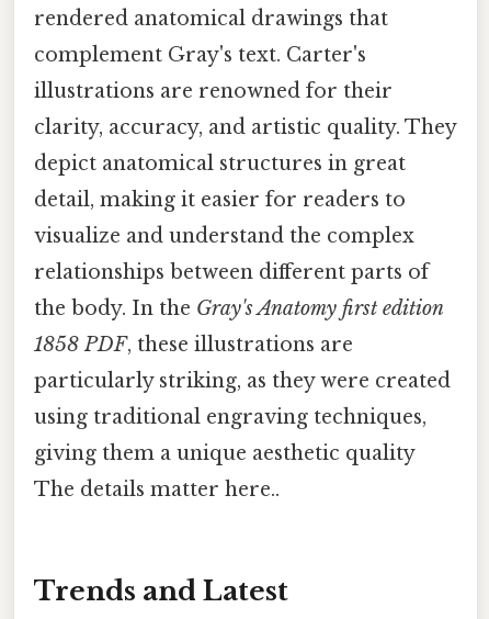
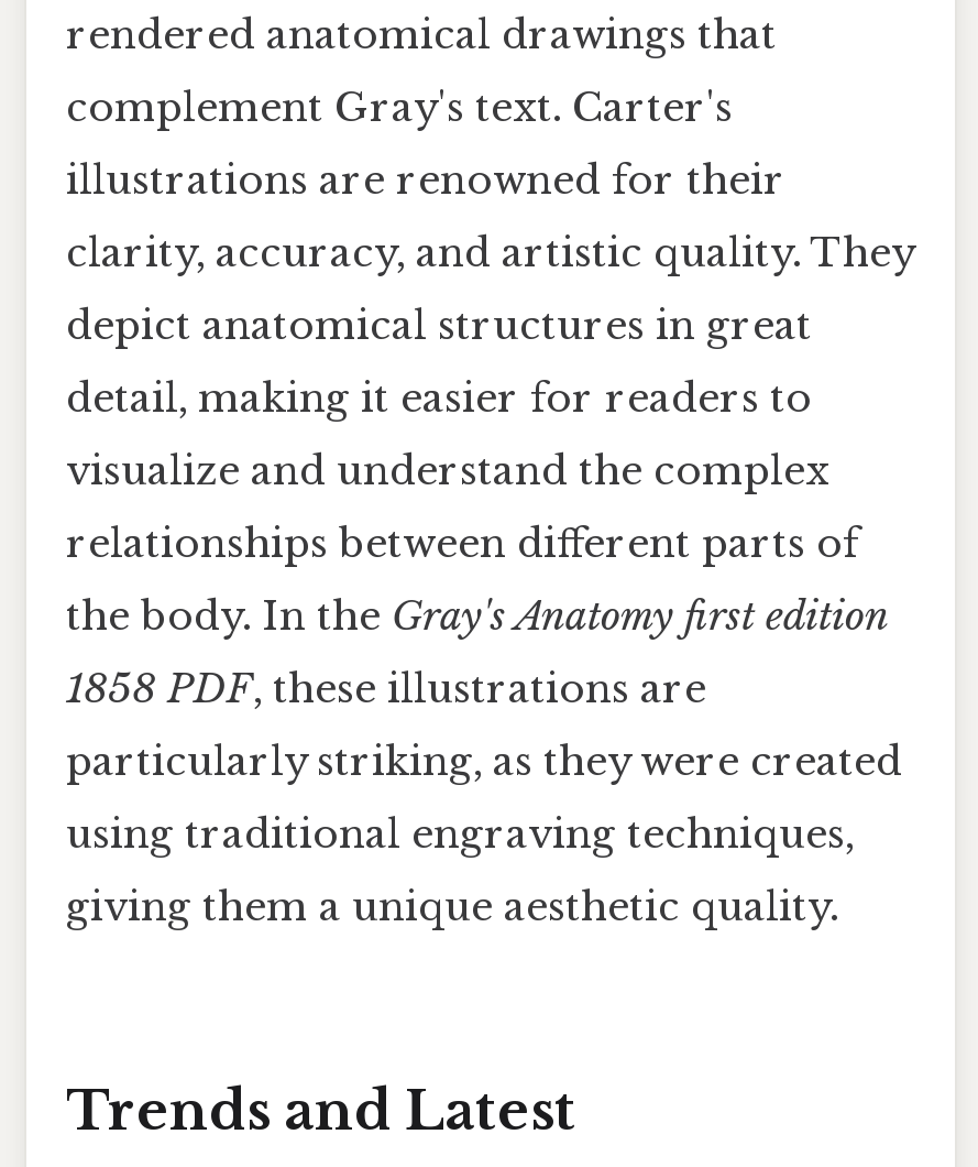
[34,441,414,501] giving them a unique aesthetic quality | The details matter here.. -> [66,884,838,932] giving them a unique aesthetic quality.

